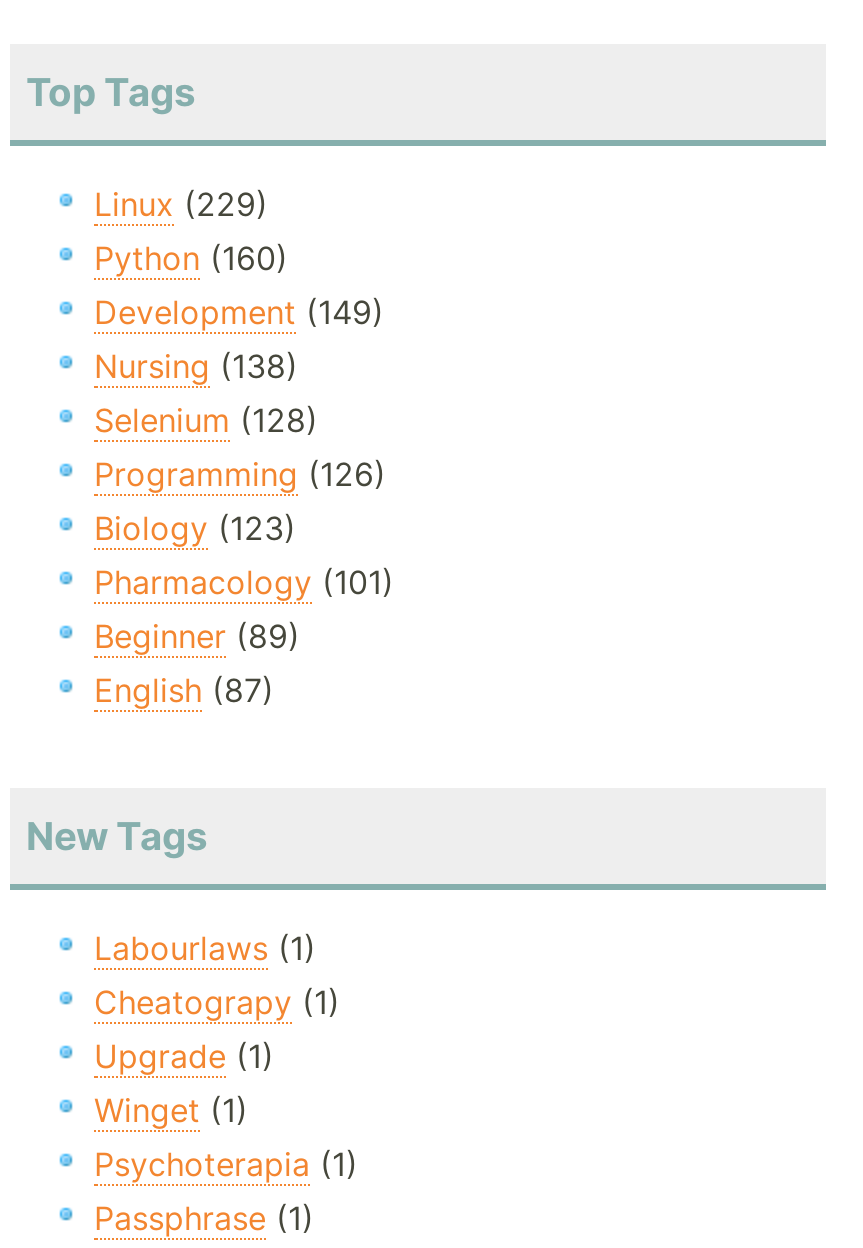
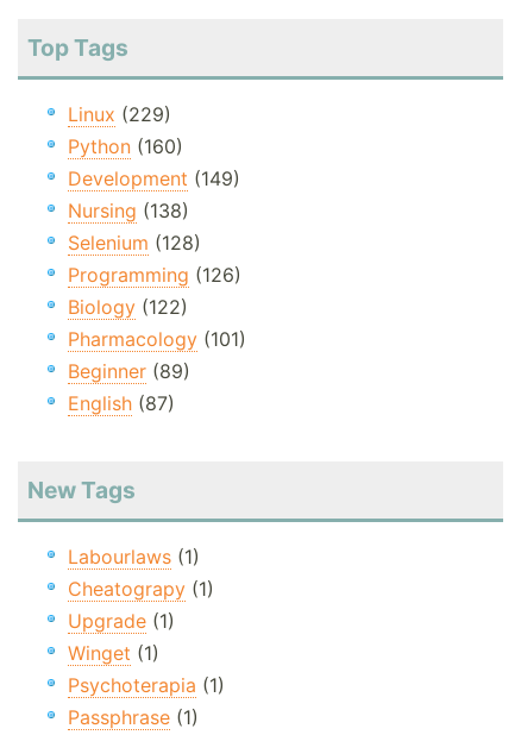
[94,508,296,548] Biology (123) -> [68,295,188,319] Biology (122)

